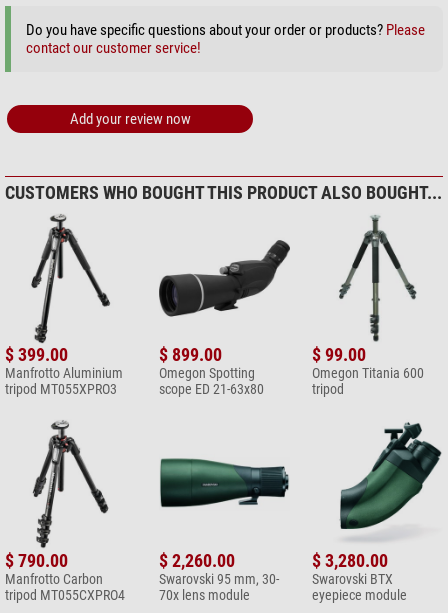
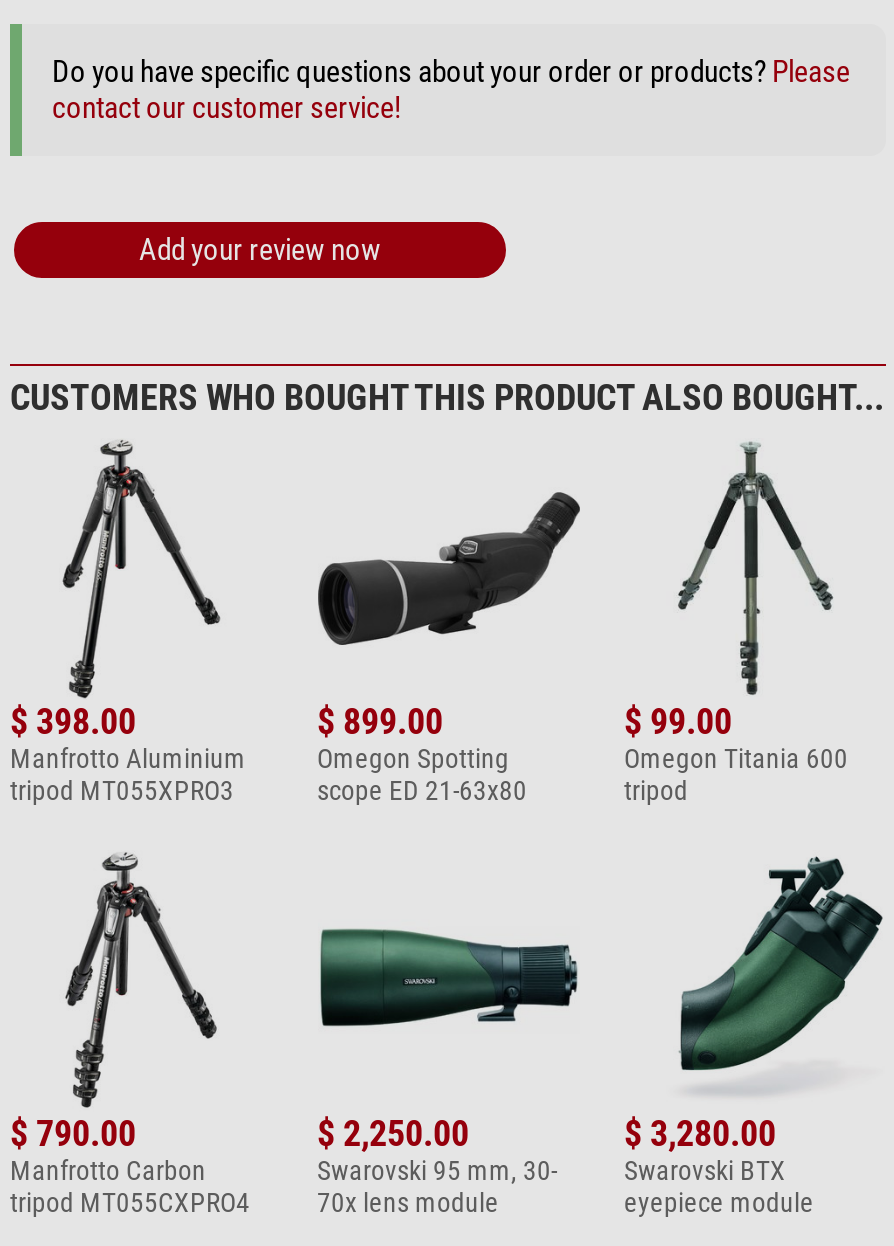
[5,343,68,364] $ 399.00 -> [10,699,136,741] $ 398.00
[158,550,234,571] $ 2,260.00 -> [317,1112,469,1154] $ 2,250.00

